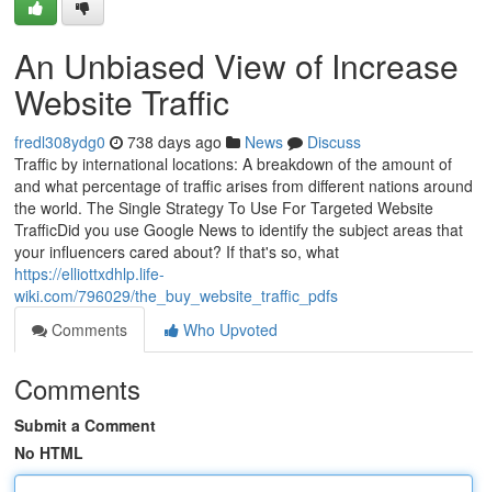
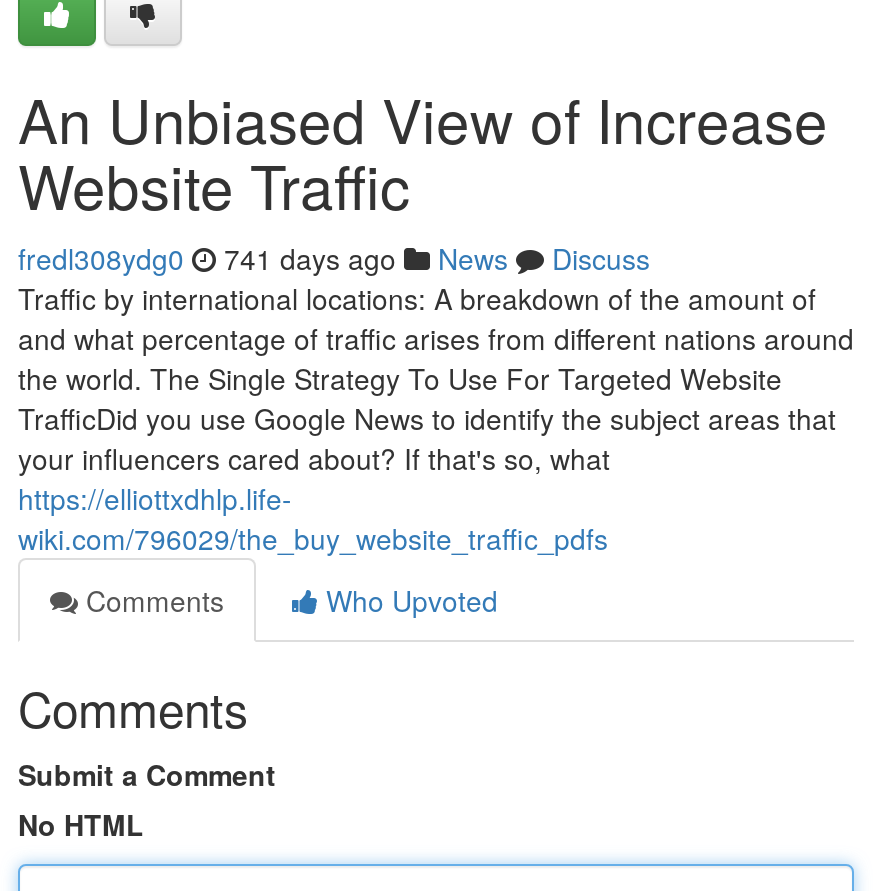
[14,131,361,153] fredl308ydg0 738 days ago News Discuss -> [18,238,650,278] fredl308ydg0 741 days ago News Discuss

